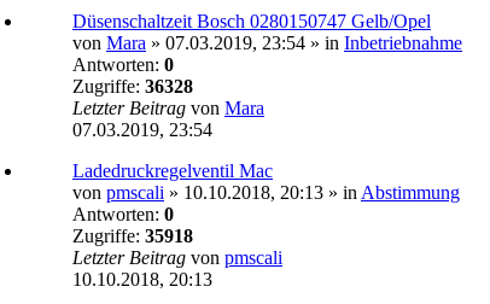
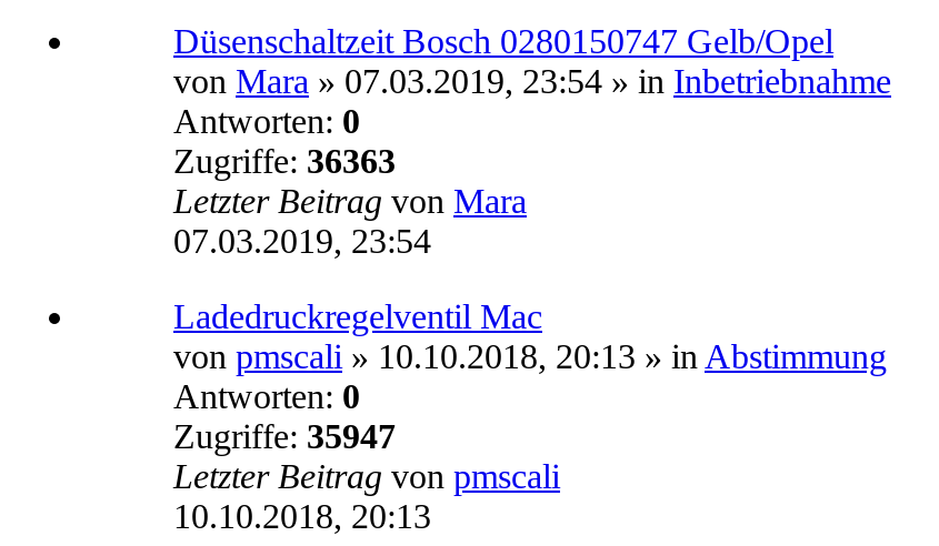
[72,76,193,97] Zugriffe: 36328 -> [173,143,396,180] Zugriffe: 36363
[72,226,193,246] Zugriffe: 35918 -> [173,418,396,456] Zugriffe: 35947

